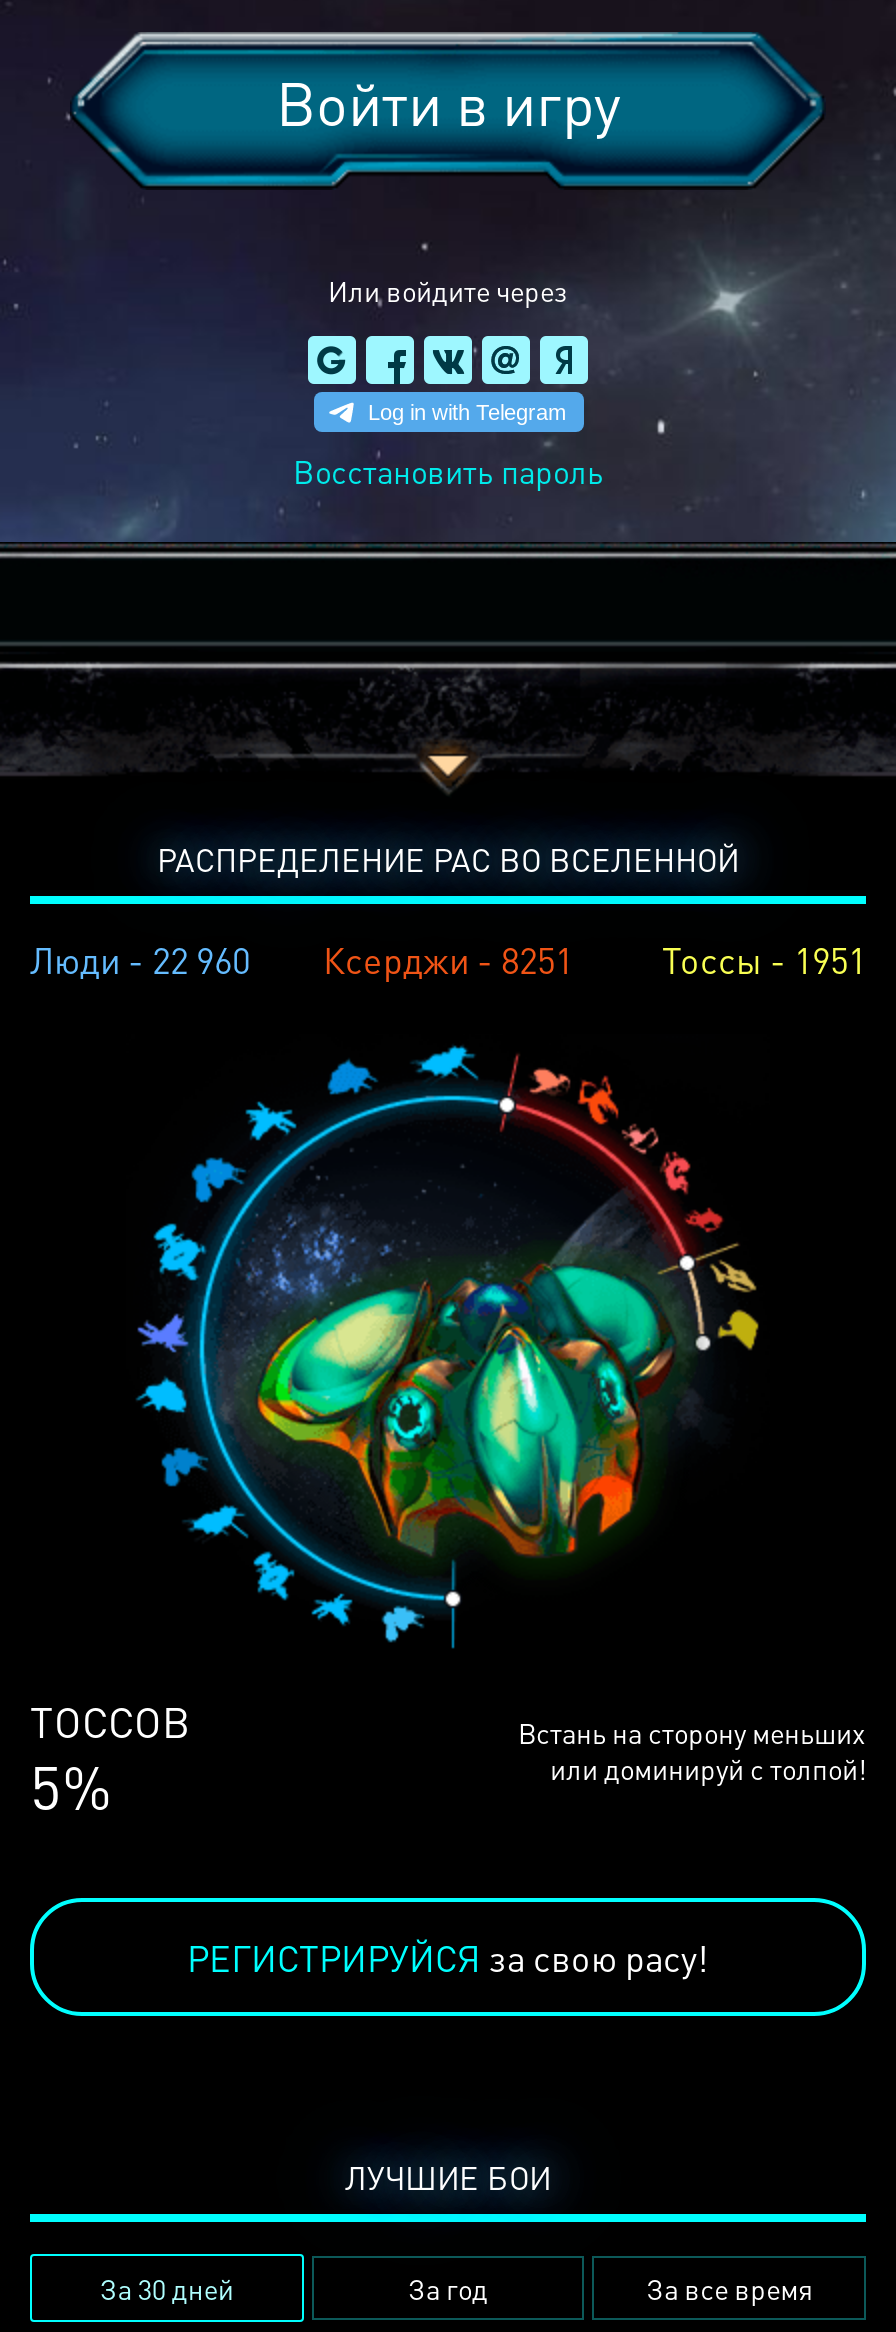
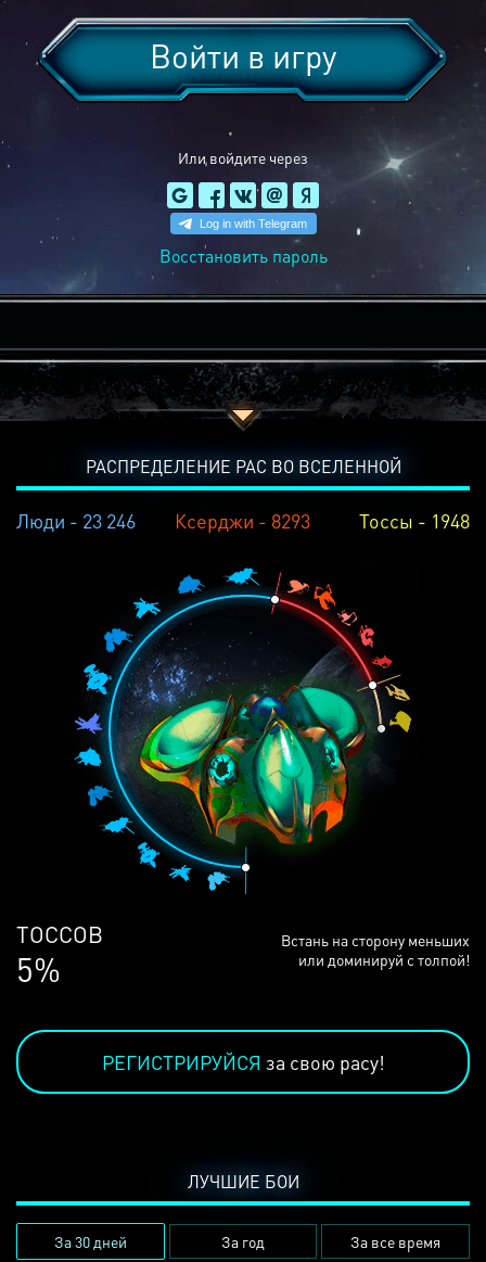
[30,936,250,982] Люди - 22 960 -> [16,508,136,533] Люди - 23 246
[323,936,573,982] Ксерджи - 8251 -> [175,508,311,533] Ксерджи - 8293
[662,936,866,982] Тоссы - 1951 -> [359,508,470,533] Тоссы - 1948

